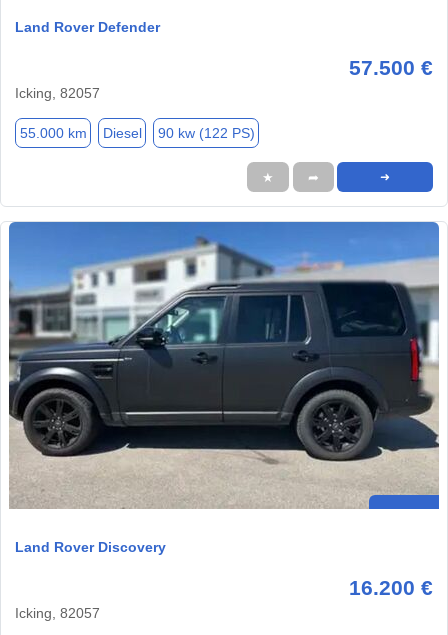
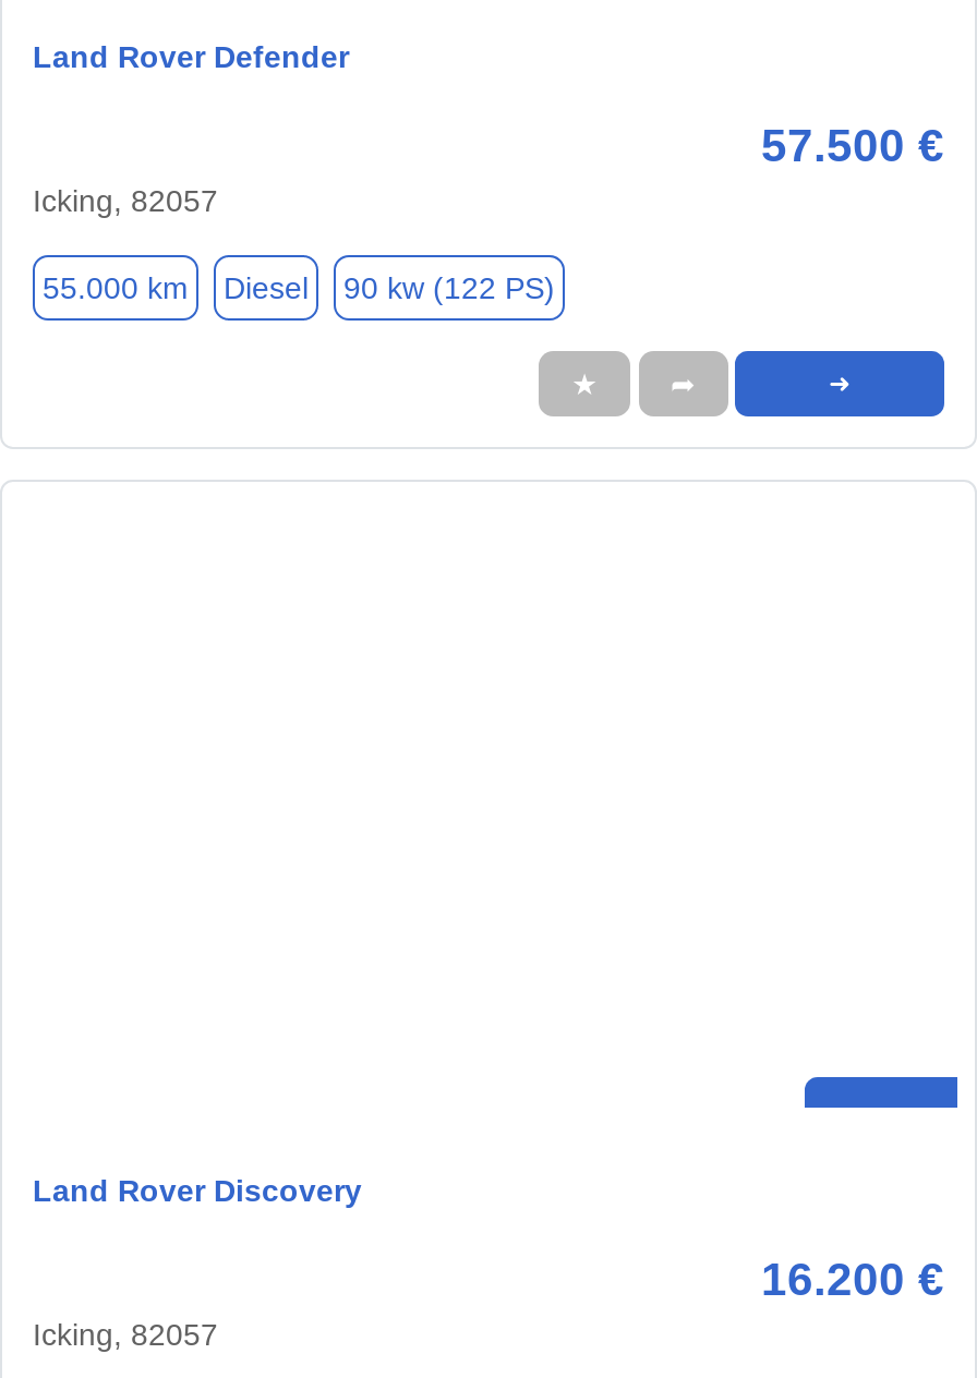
[8,221,440,510] [image] -> none

